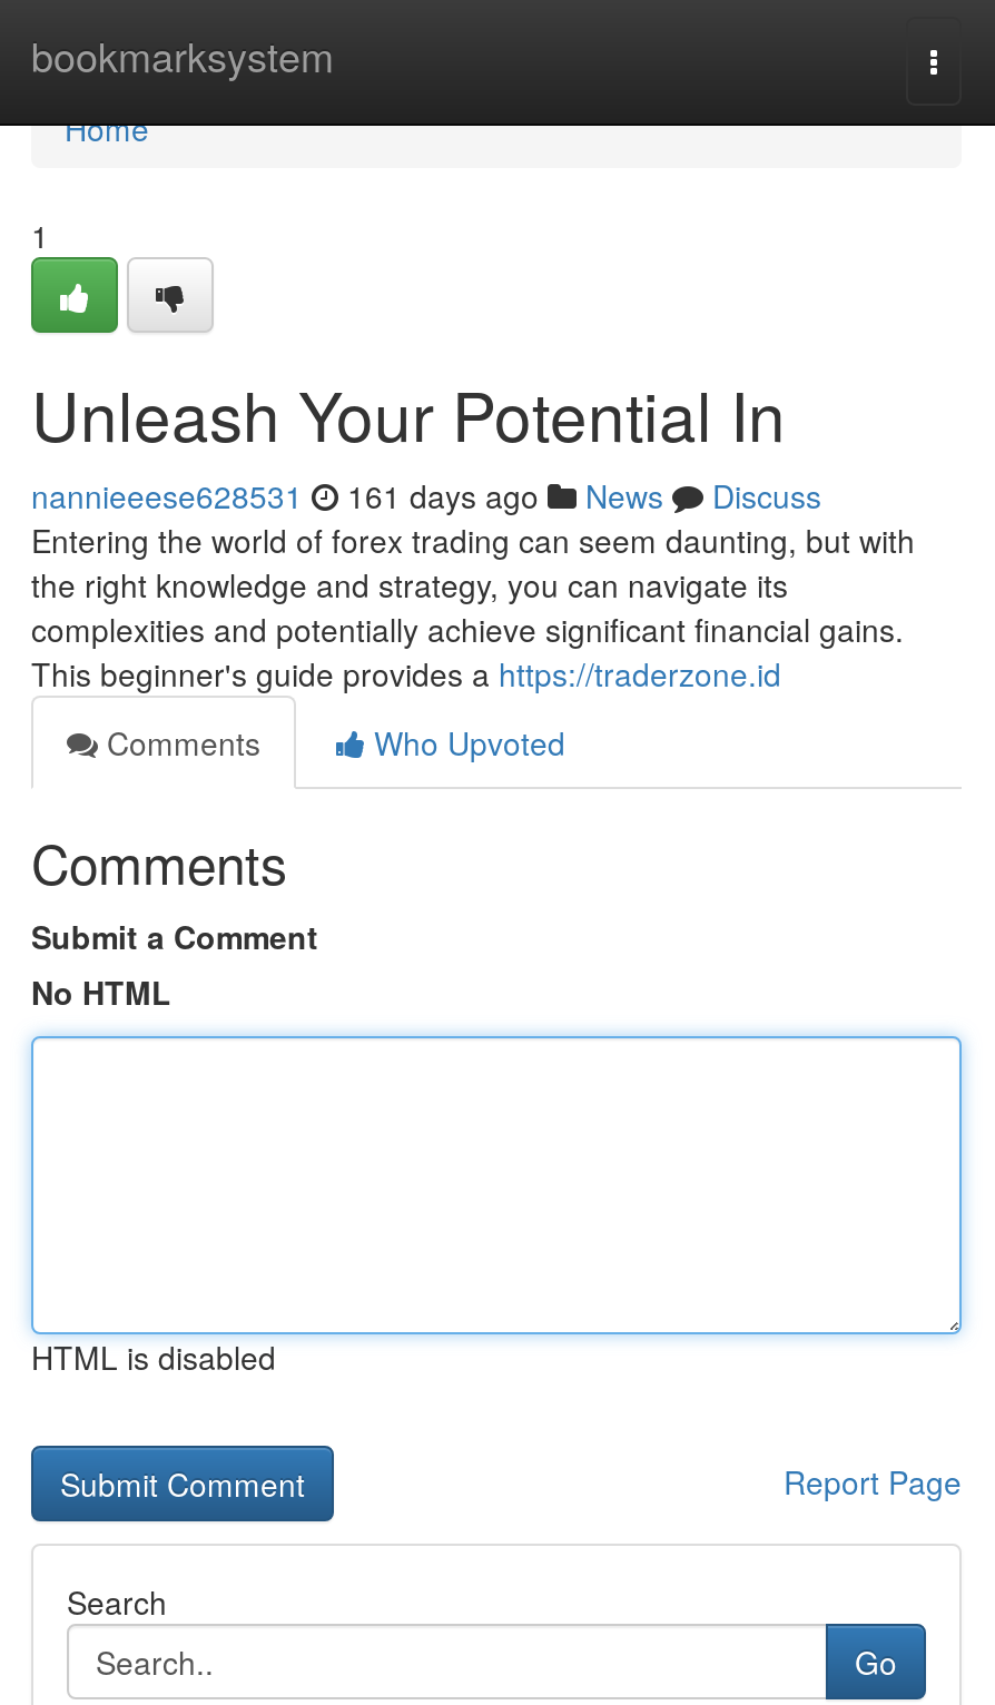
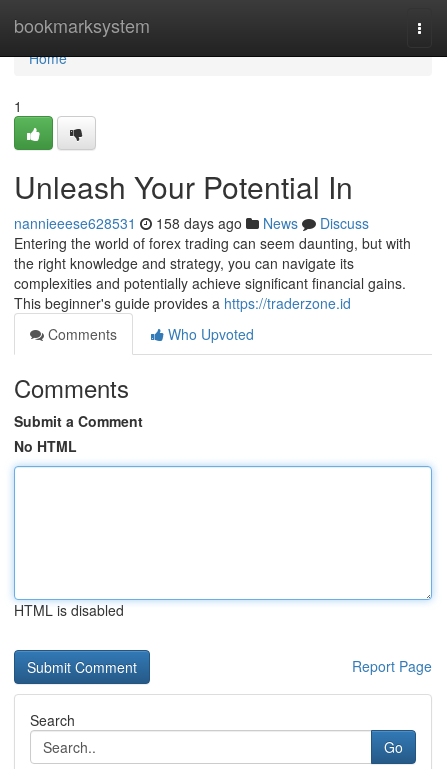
[31,473,821,518] nannieeese628531 161 days ago News Discuss -> [14,213,369,233] nannieeese628531 158 days ago News Discuss

